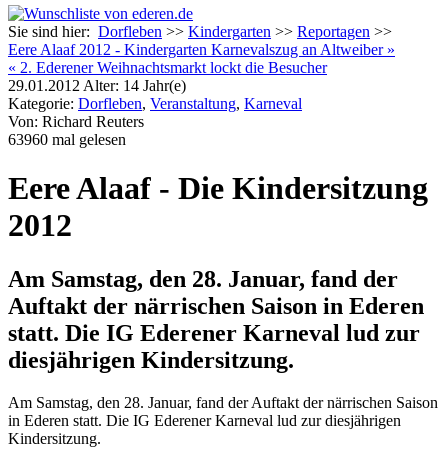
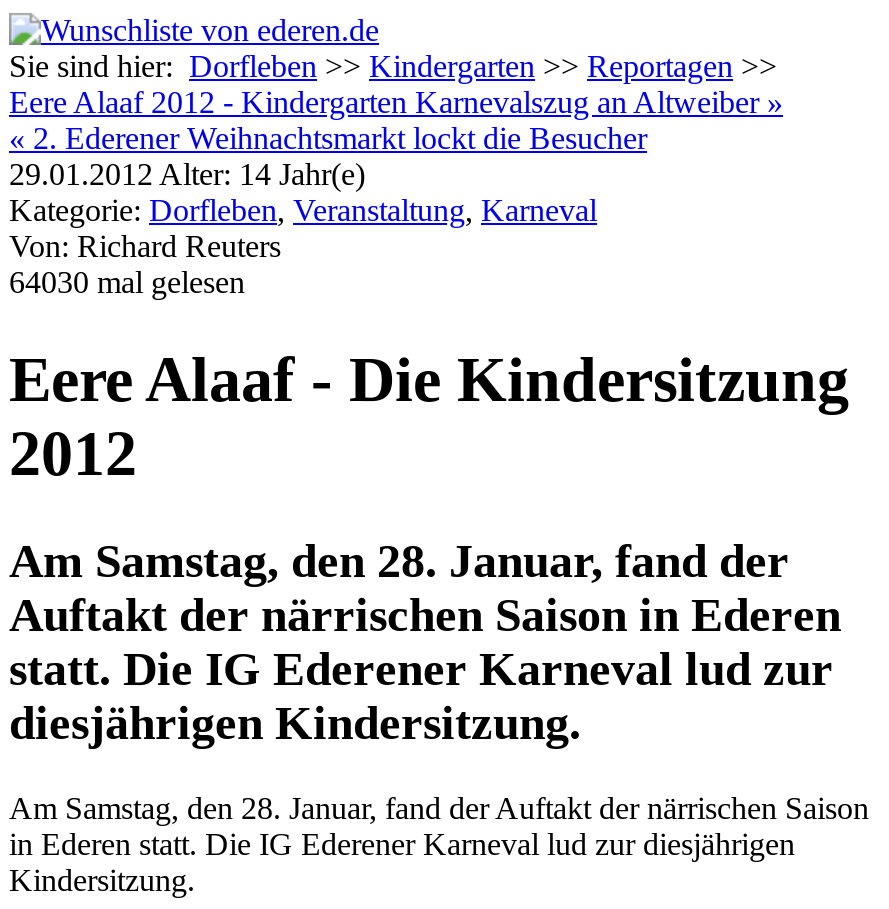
[8,131,126,148] 63960 mal gelesen -> [9,265,245,299] 64030 mal gelesen

